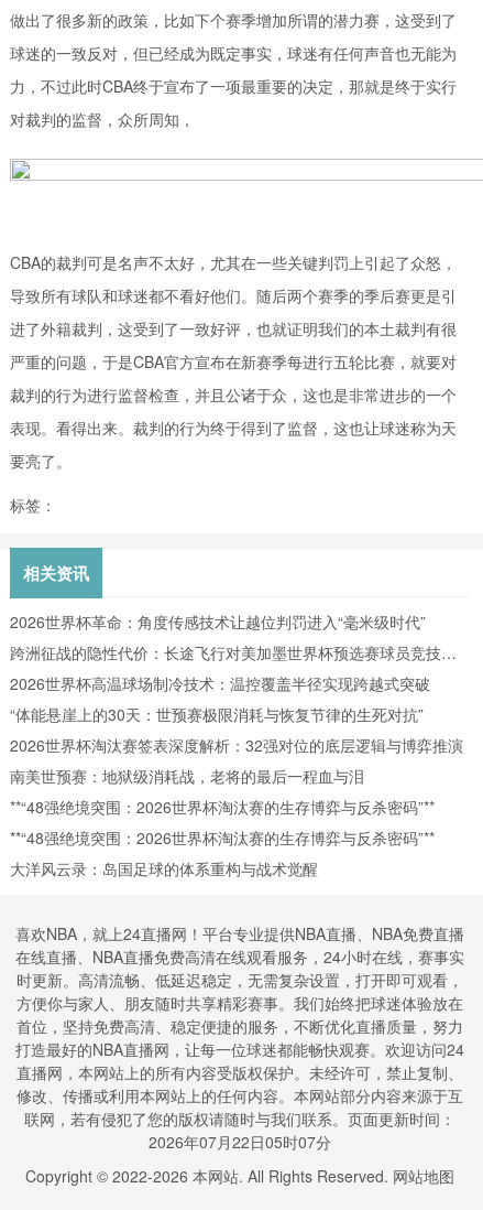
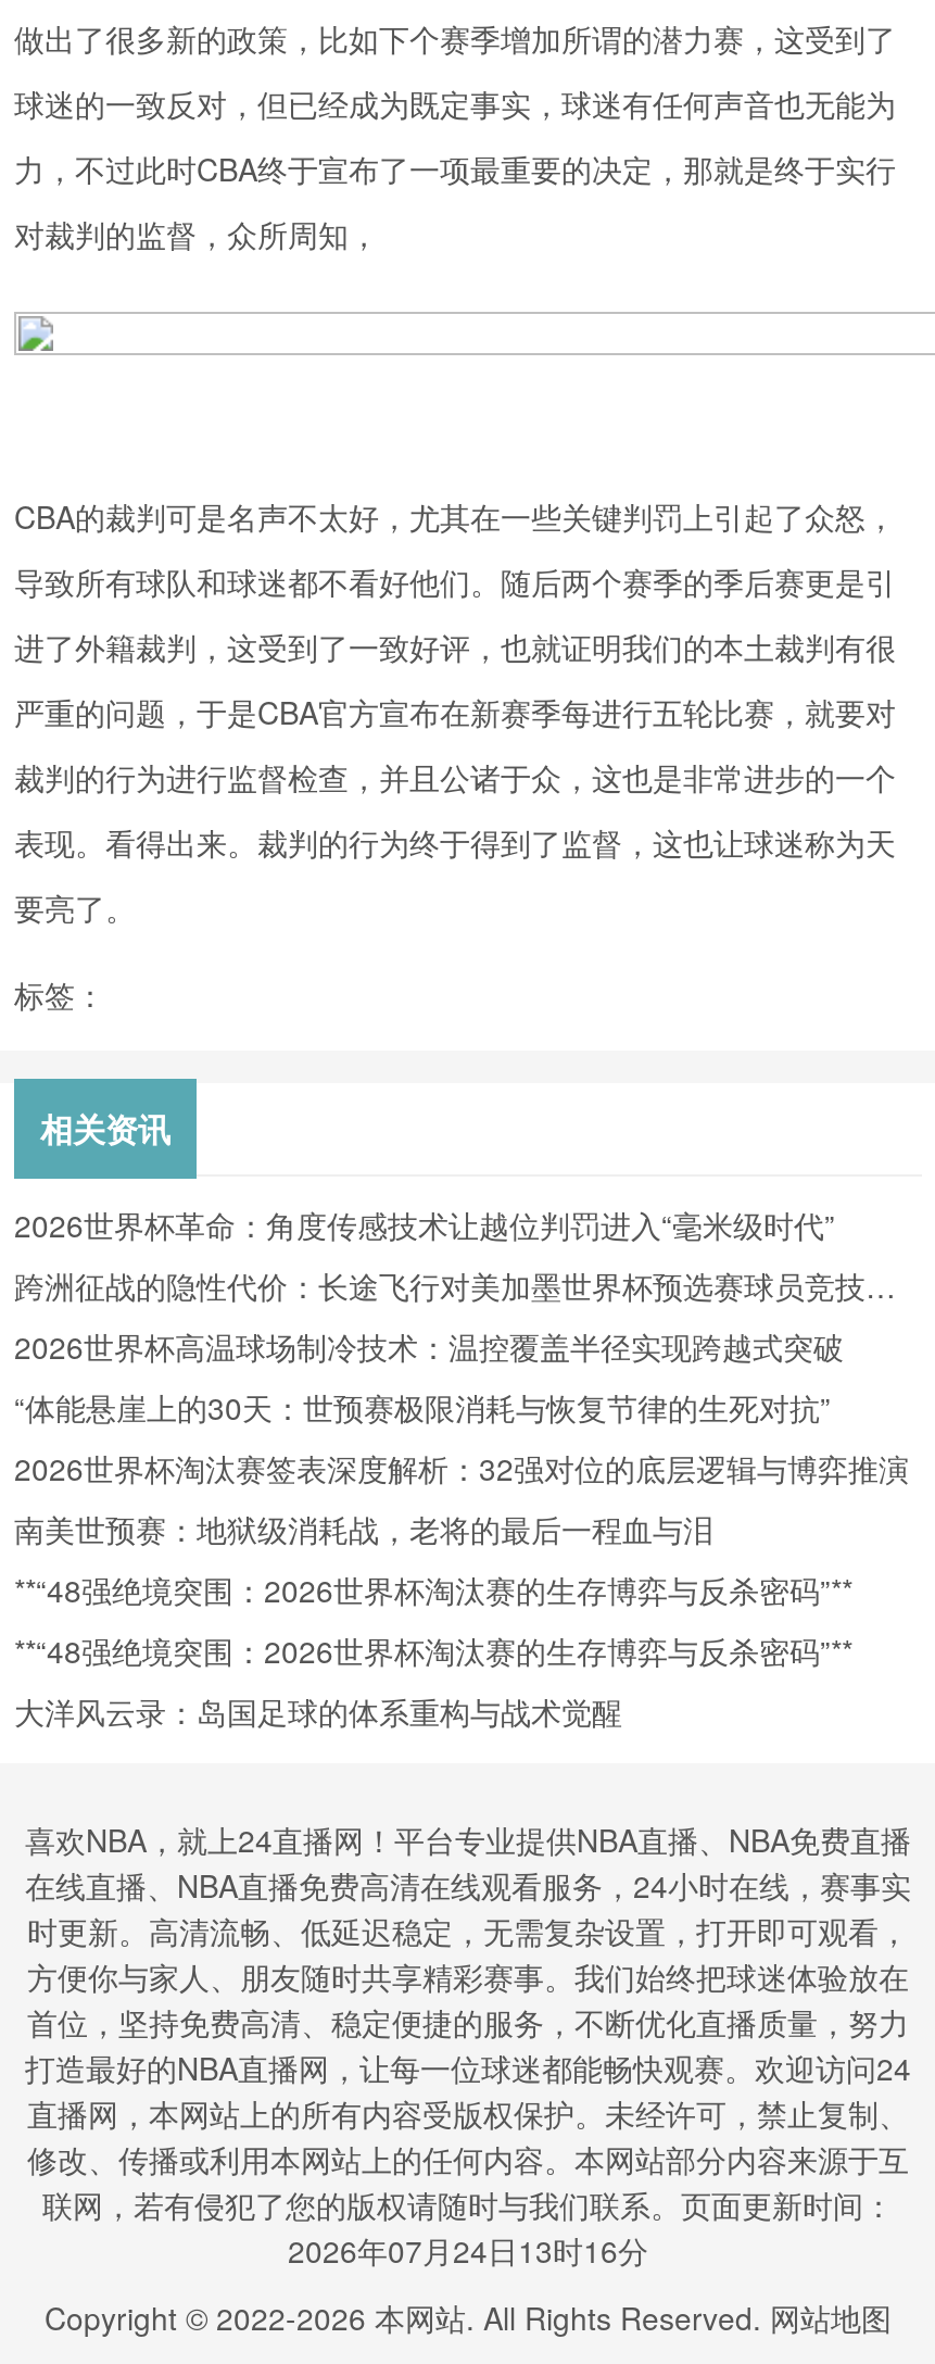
[149,1131,331,1153] 2026年07月22日05时07分 -> [288,2228,648,2272] 2026年07月24日13时16分

